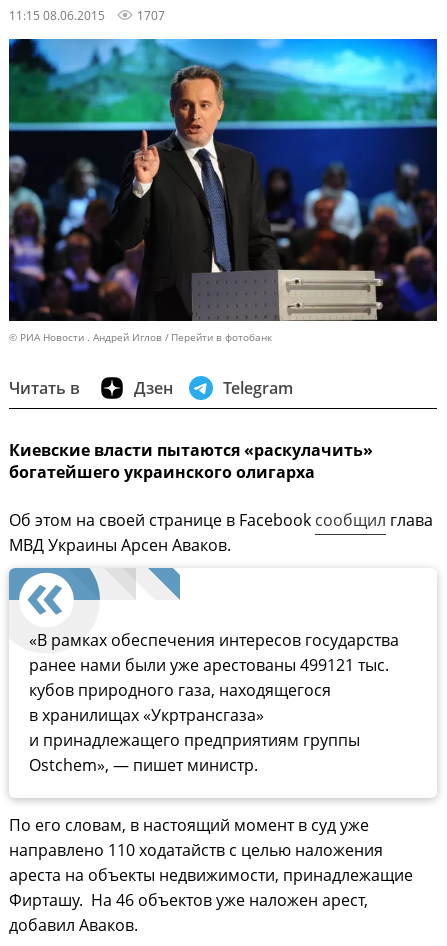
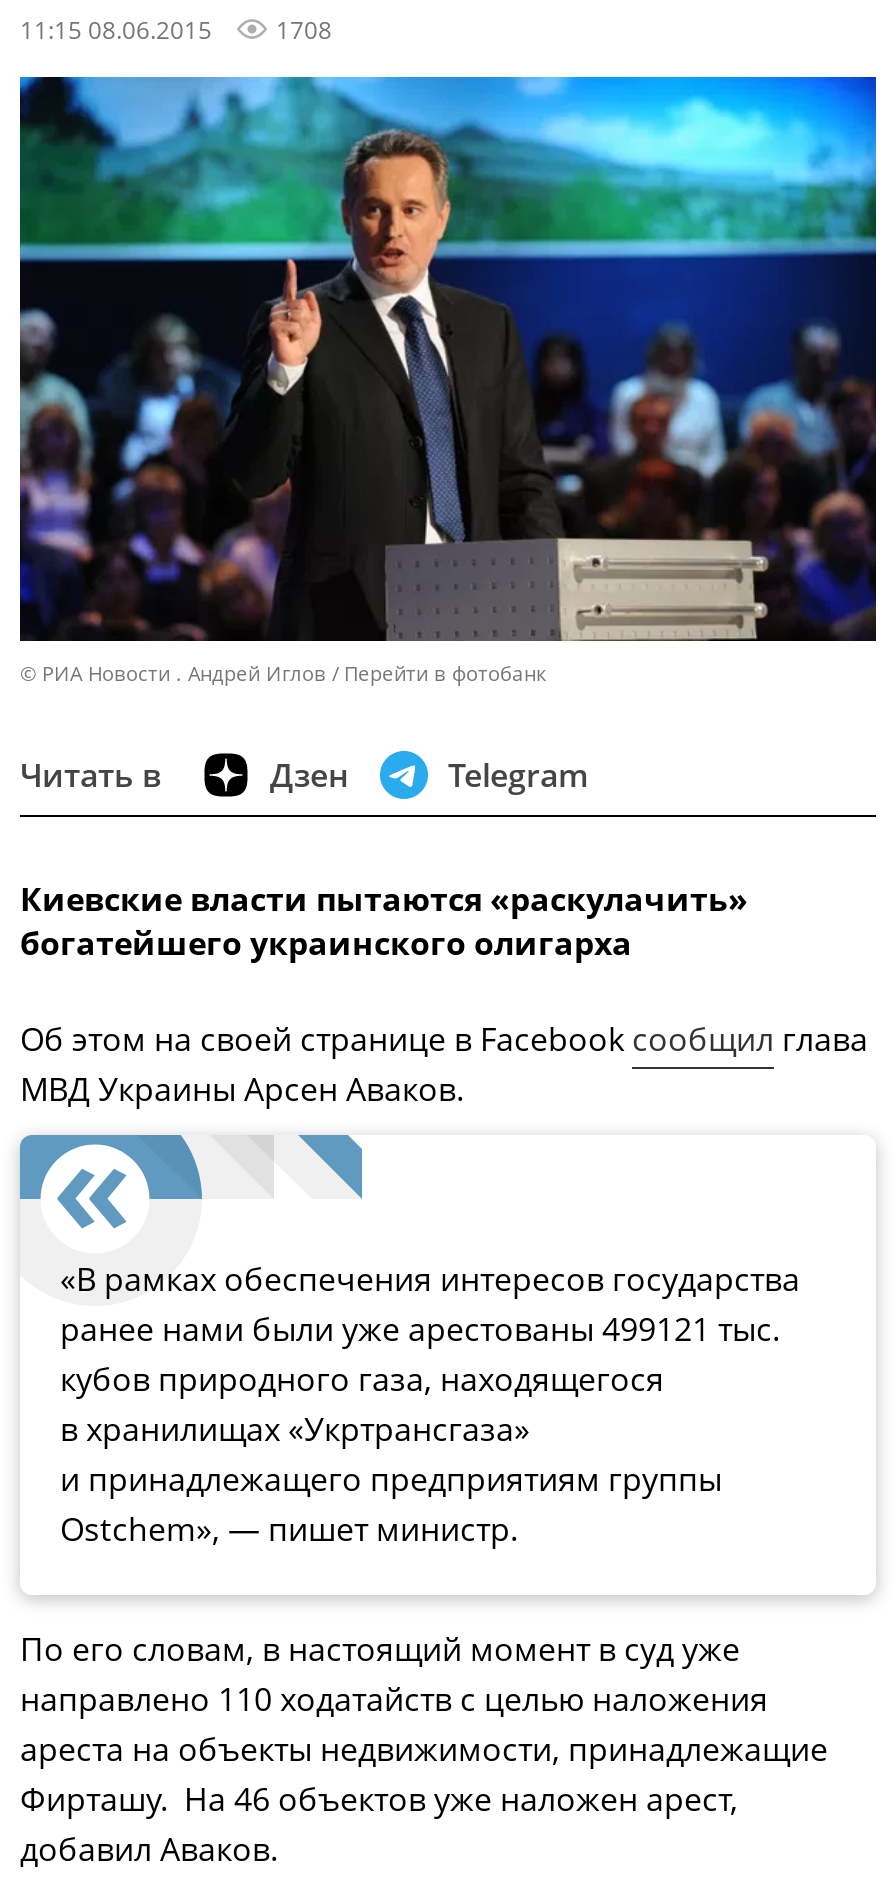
[9,7,165,23] 11:15 08.06.2015 1707 -> [20,13,332,45] 11:15 08.06.2015 1708

